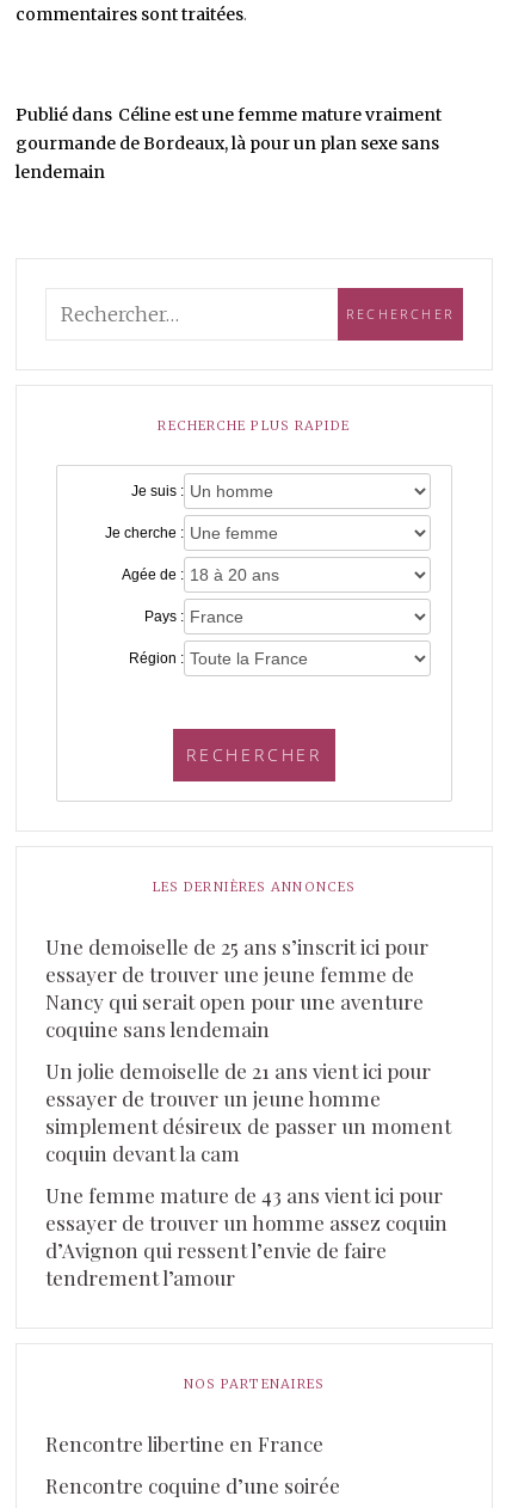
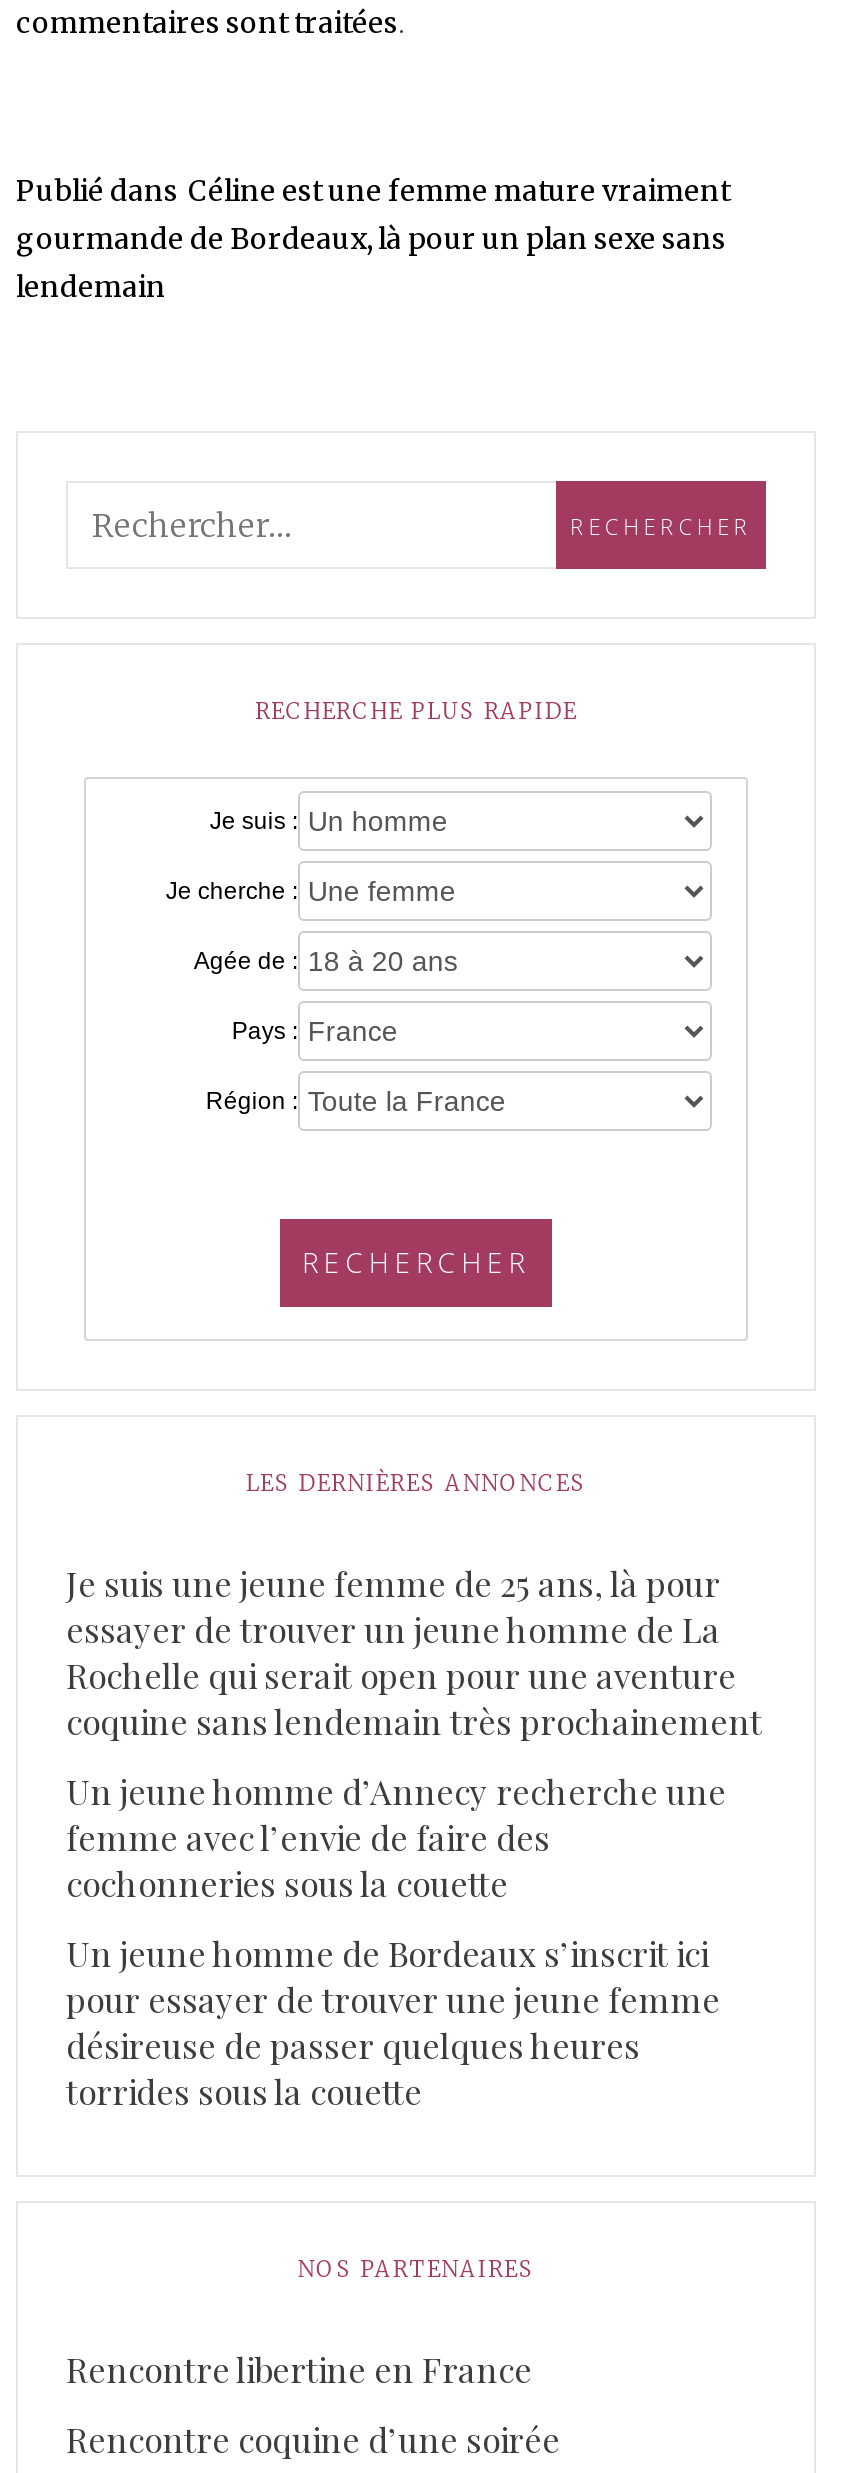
[45,933,428,1042] Une demoiselle de 25 ans s’inscrit ici pour | essayer de trouver une jeune femme de | Nancy qui serait open pour une aventure | coquine sans lendemain -> [66,1562,762,1744] Je suis une jeune femme de 25 ans, là pour | essayer de trouver un jeune homme de La | Rochelle qui serait open pour une aventure | coquine sans lendemain très prochainement
[45,1057,451,1166] Un jolie demoiselle de 21 ans vient ici pour | essayer de trouver un jeune homme | simplement désireux de passer un moment | coquin devant la cam -> [66,1770,726,1906] Un jeune homme d’Annecy recherche une | femme avec l’envie de faire des | cochonneries sous la couette
[45,1182,448,1290] Une femme mature de 43 ans vient ici pour | essayer de trouver un homme assez coquin | d’Avignon qui ressent l’envie de faire | tendrement l’amour -> [66,1932,720,2114] Un jeune homme de Bordeaux s’inscrit ici | pour essayer de trouver une jeune femme | désireuse de passer quelques heures | torrides sous la couette

